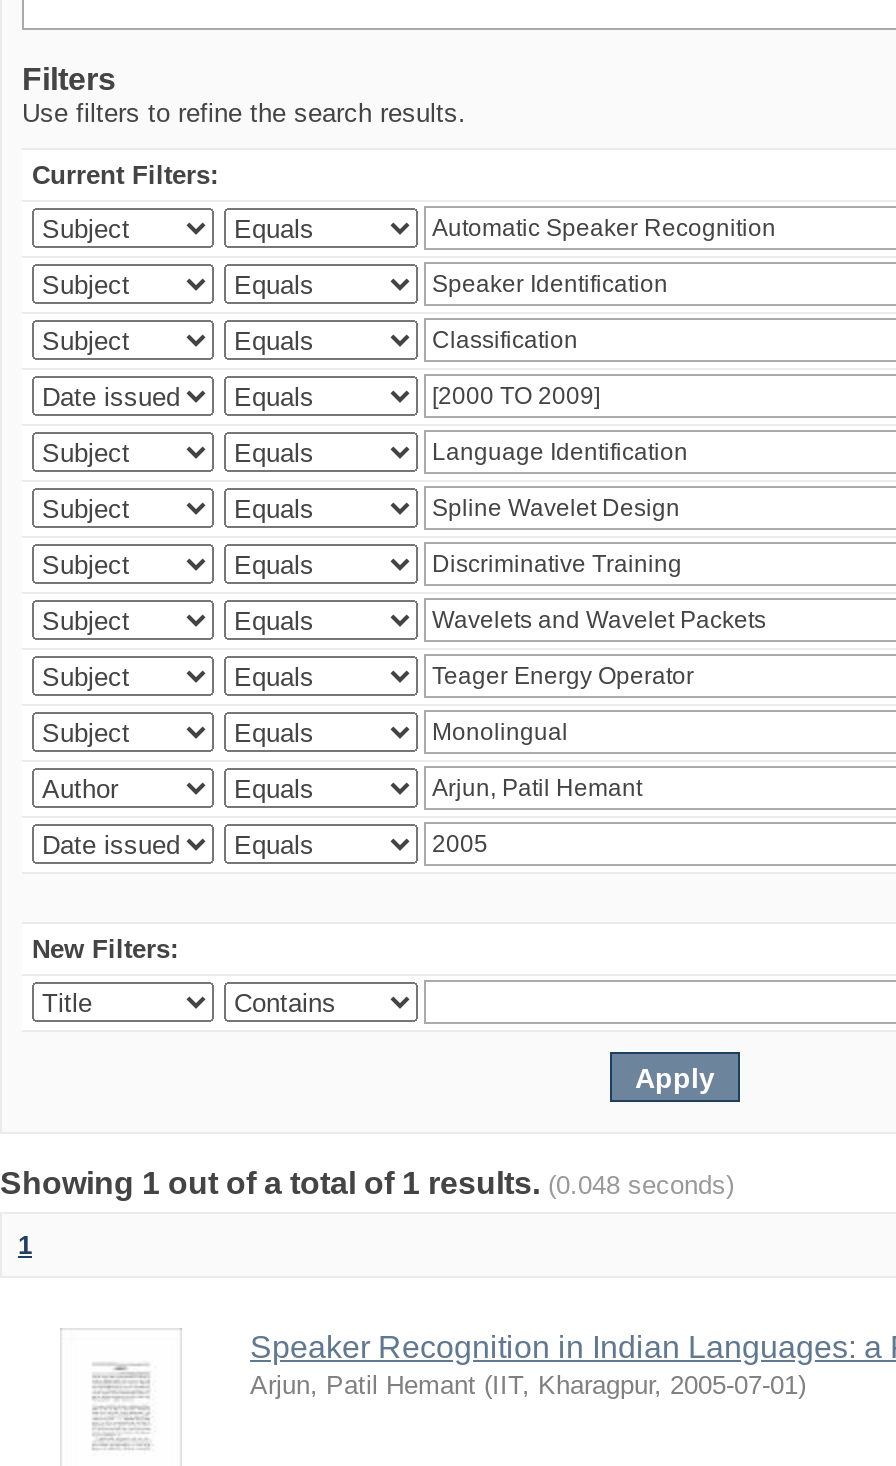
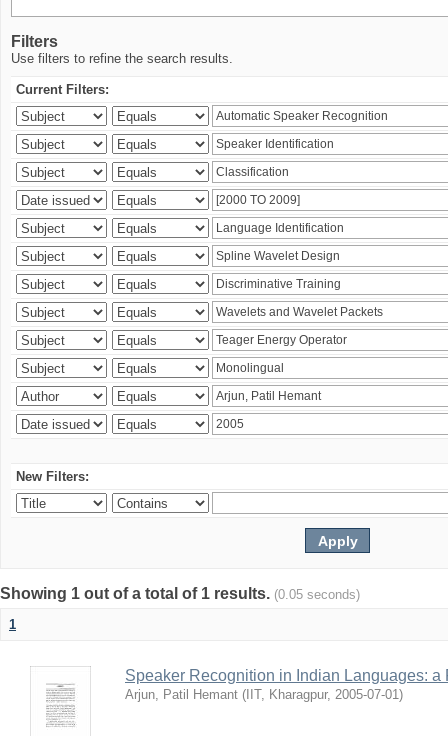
[0,1166,734,1200] Showing 1 out of a total of 1 results. (0.048 seconds) -> [0,585,360,602] Showing 1 out of a total of 1 results. (0.05 seconds)

